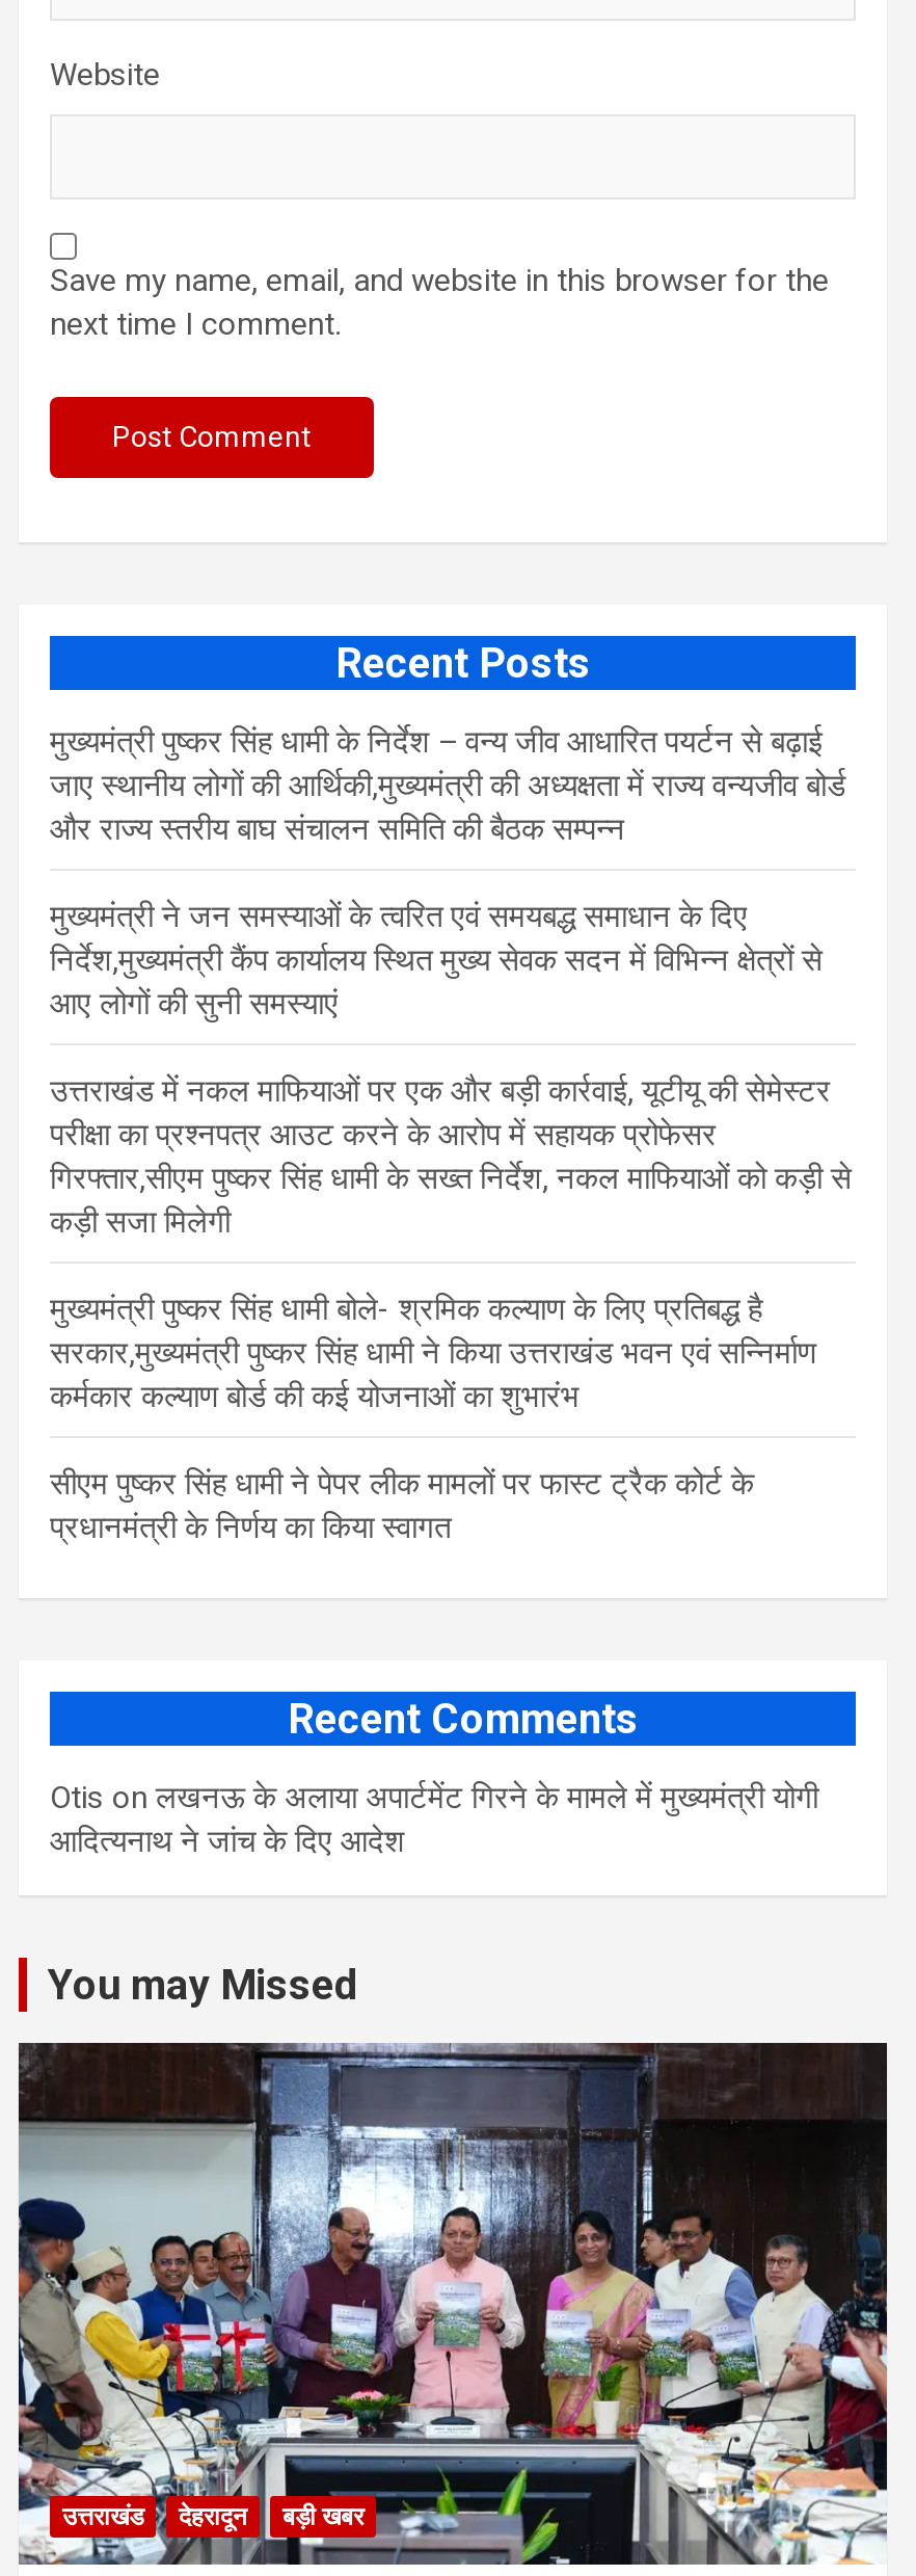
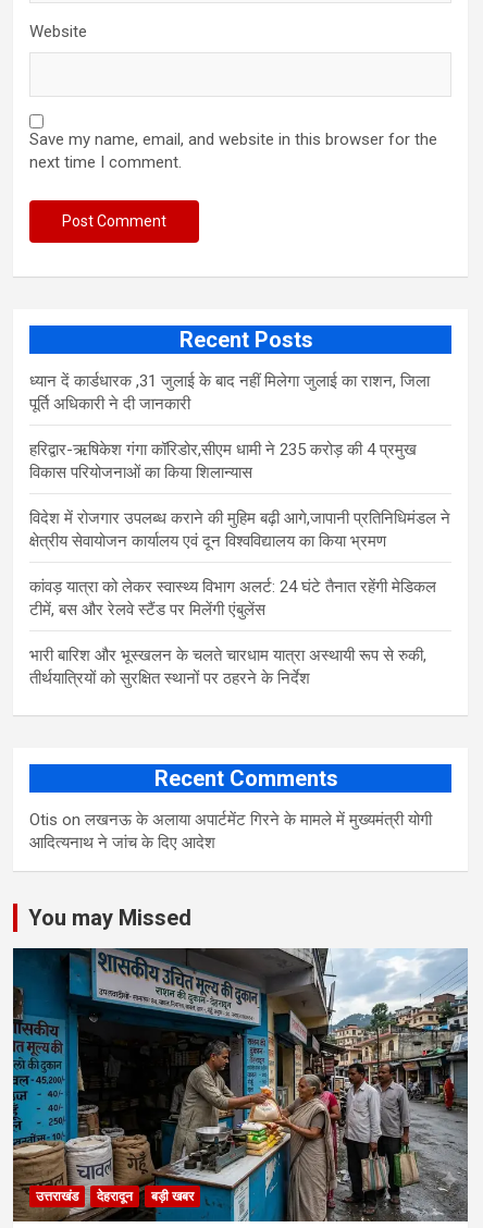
[50,724,845,849] मुख्यमंत्री पुष्कर सिंह धामी के निर्देश – वन्य जीव आधारित पयर्टन से बढ़ाई | जाए स्थानीय लोगों की आर्थिकी,मुख्यमंत्री की अध्यक्षता में राज्य वन्यजीव बोर्ड | और राज्य स्तरीय बाघ संचालन समिति की बैठक सम्पन्न -> [29,372,430,414] ध्यान दें कार्डधारक ,31 जुलाई के बाद नहीं मिलेगा जुलाई का राशन, जिला | पूर्ति अधिकारी ने दी जानकारी
[50,899,823,1024] मुख्यमंत्री ने जन समस्याओं के त्वरित एवं समयबद्ध समाधान के दिए | निर्देश,मुख्यमंत्री कैंप कार्यालय स्थित मुख्य सेवक सदन में विभिन्न क्षेत्रों से | आए लोगों की सुनी समस्याएं -> [29,440,417,483] हरिद्वार-ऋषिकेश गंगा कॉरिडोर,सीएम धामी ने 235 करोड़ की 4 प्रमुख | विकास परियोजनाओं का किया शिलान्यास
[50,1073,852,1242] उत्तराखंड में नकल माफियाओं पर एक और बड़ी कार्रवाई, यूटीयू की सेमेस्टर | परीक्षा का प्रश्नपत्र आउट करने के आरोप में सहायक प्रोफेसर | गिरफ्तार,सीएम पुष्कर सिंह धामी के सख्त निर्देश, नकल माफियाओं को कड़ी से | कड़ी सजा मिलेगी -> [29,509,450,551] विदेश में रोजगार उपलब्ध कराने की मुहिम बढ़ी आगे,जापानी प्रतिनिधिमंडल ने | क्षेत्रीय सेवायोजन कार्यालय एवं दून विश्वविद्यालय का किया भ्रमण
[50,1292,816,1416] मुख्यमंत्री पुष्कर सिंह धामी बोले- श्रमिक कल्याण के लिए प्रतिबद्ध है | सरकार,मुख्यमंत्री पुष्कर सिंह धामी ने किया उत्तराखंड भवन एवं सन्निर्माण | कर्मकार कल्याण बोर्ड की कई योजनाओं का शुभारंभ -> [29,578,436,620] कांवड़ यात्रा को लेकर स्वास्थ्य विभाग अलर्ट: 24 घंटे तैनात रहेंगी मेडिकल | टीमें, बस और रेलवे स्टैंड पर मिलेंगी एंबुलेंस
[50,1466,754,1547] सीएम पुष्कर सिंह धामी ने पेपर लीक मामलों पर फास्ट ट्रैक कोर्ट के | प्रधानमंत्री के निर्णय का किया स्वागत -> [29,646,426,689] भारी बारिश और भूस्खलन के चलते चारधाम यात्रा अस्थायी रूप से रुकी, | तीर्थयात्रियों को सुरक्षित स्थानों पर ठहरने के निर्देश
[17,2041,889,2567] [image] -> [12,947,469,1223] [image]

